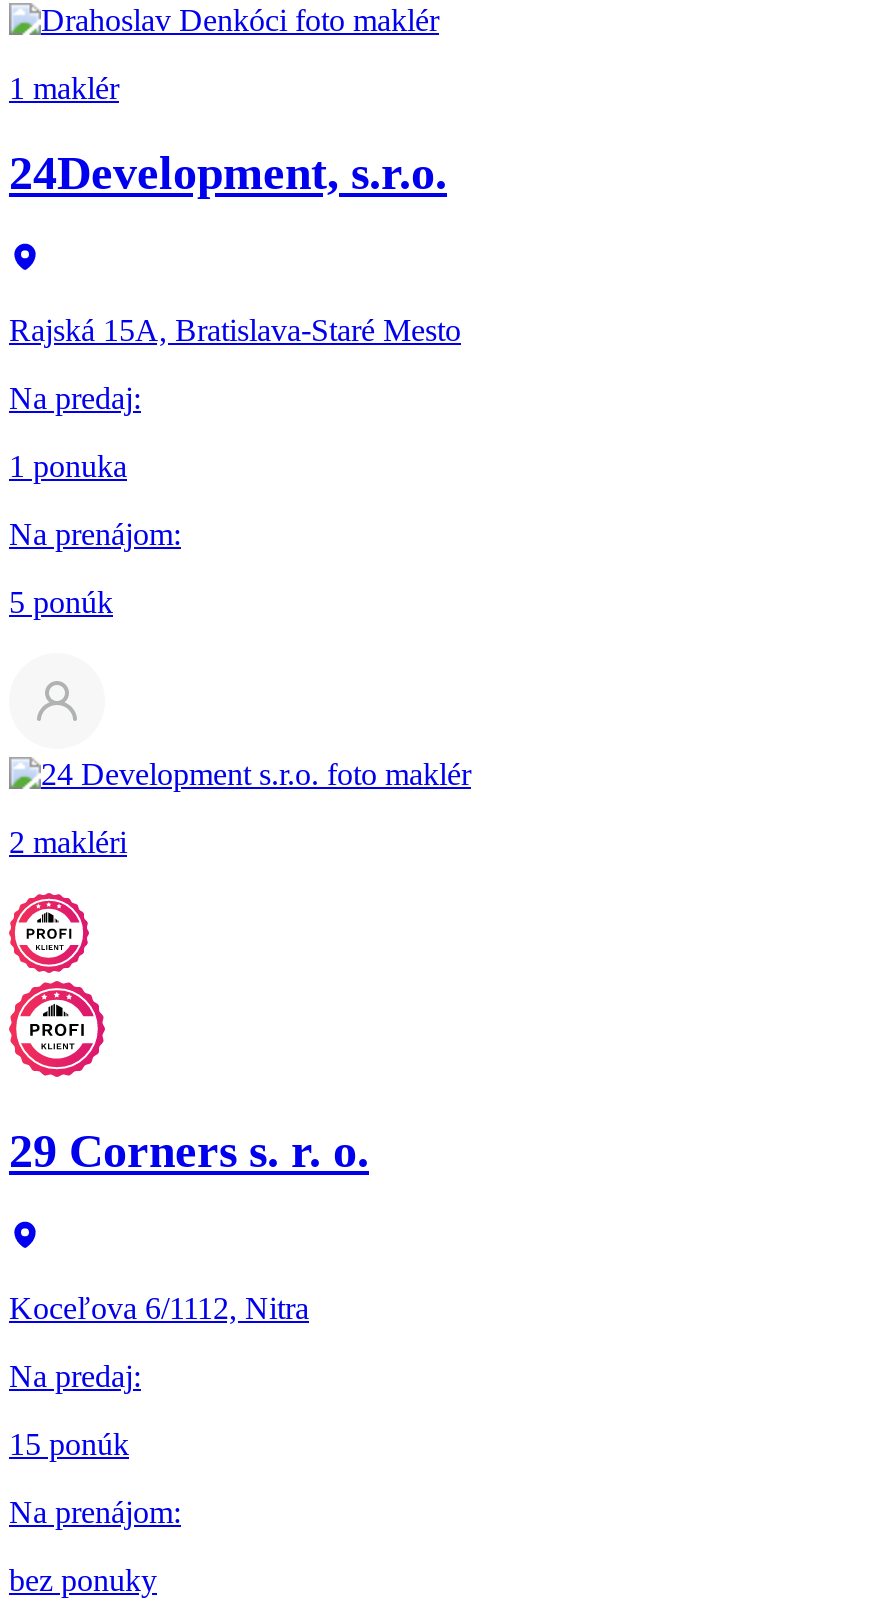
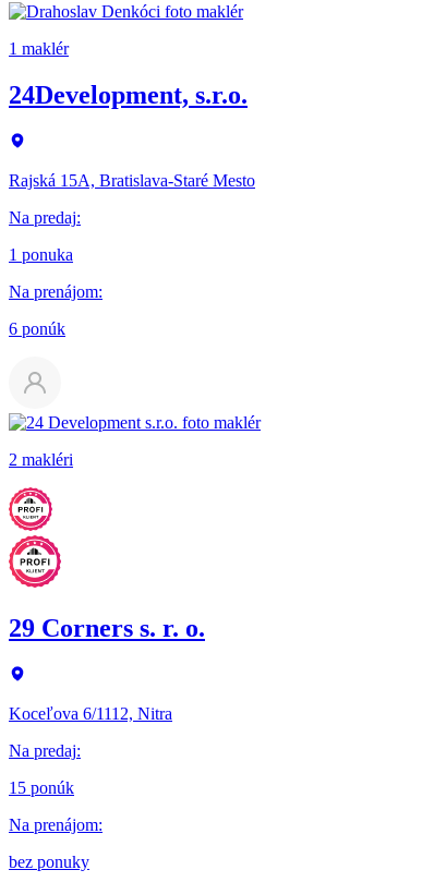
[9,585,113,619] 5 ponúk -> [9,319,65,338] 6 ponúk

